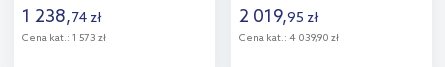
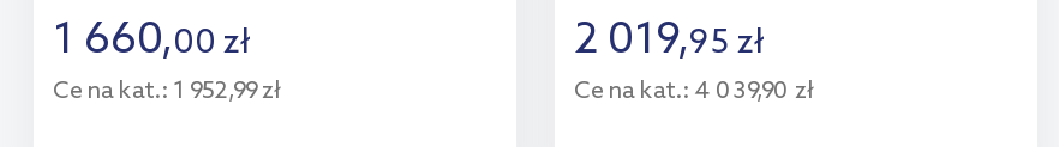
[22,6,102,28] 1 238,74 zł -> [53,15,252,67] 1 660,00 zł
[22,32,106,44] Cena kat.: 1 573 zł -> [53,77,281,105] Cena kat.: 1 952,99 zł

